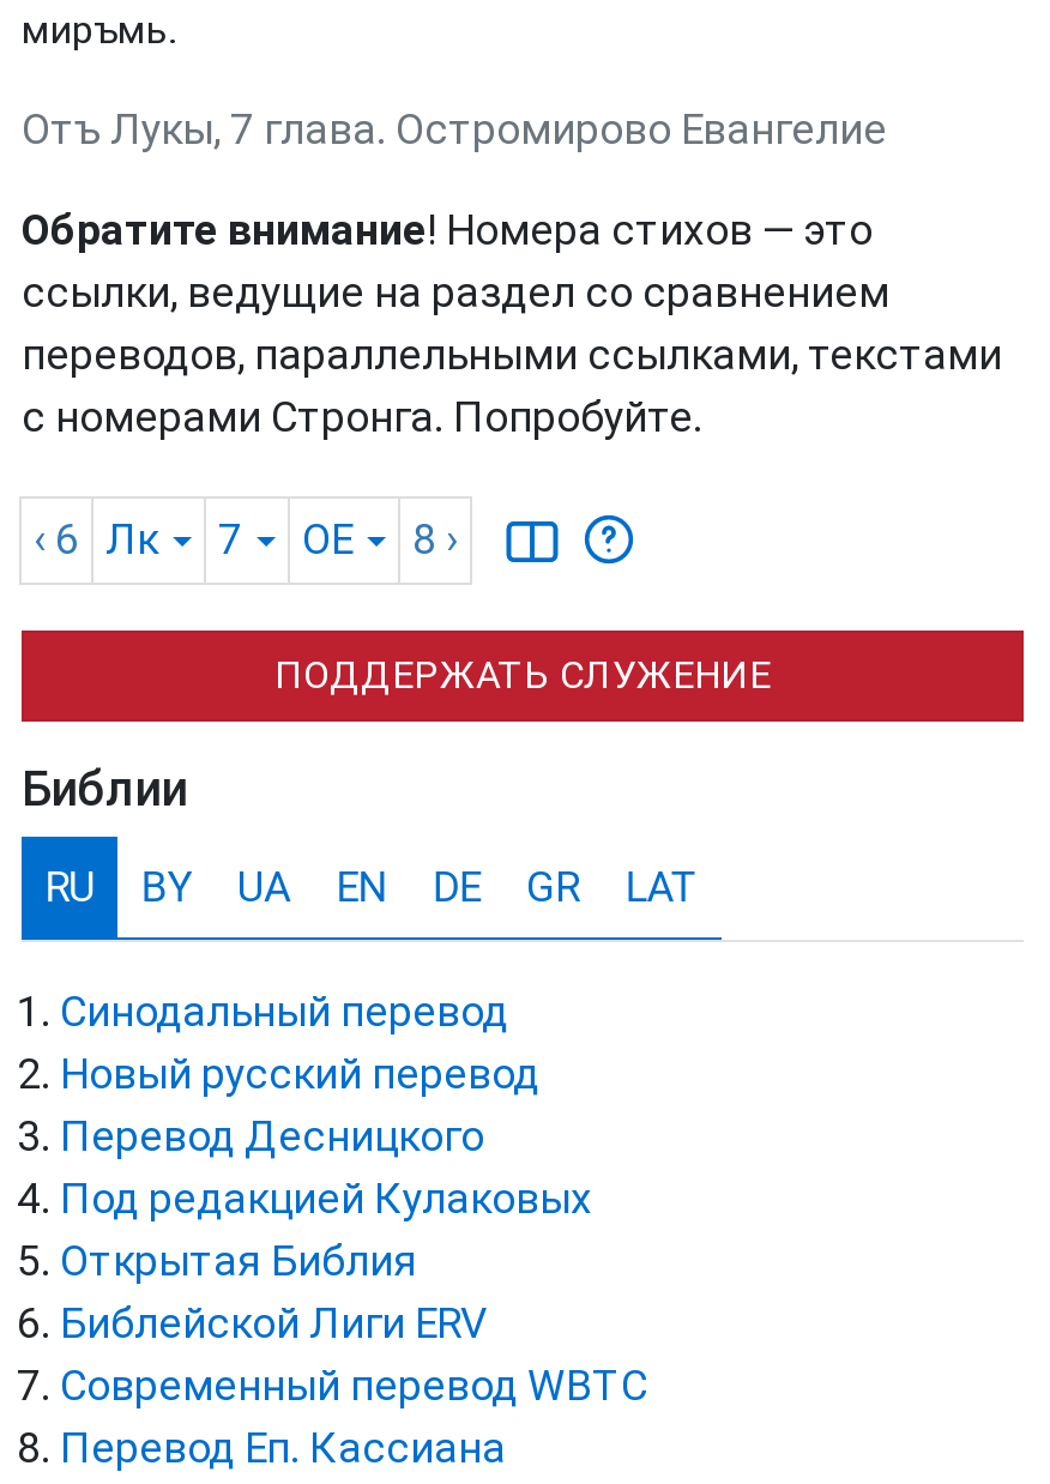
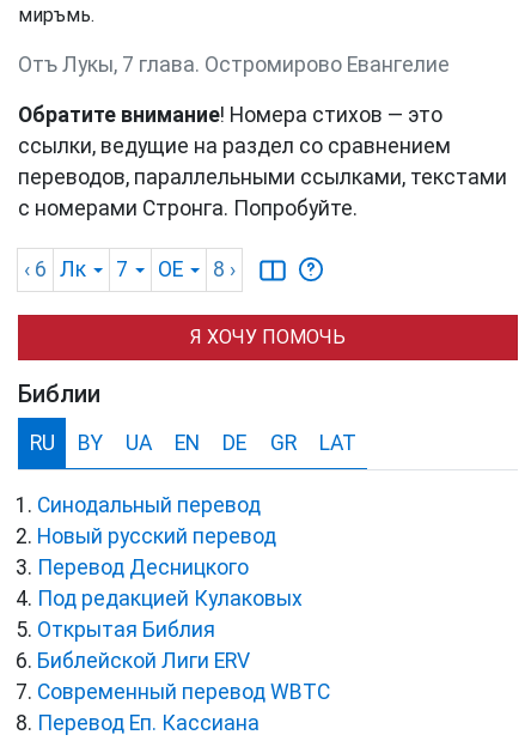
[274,653,771,698] ПОДДЕРЖАТЬ СЛУЖЕНИЕ -> [190,326,346,349] Я ХОЧУ ПОМОЧЬ

